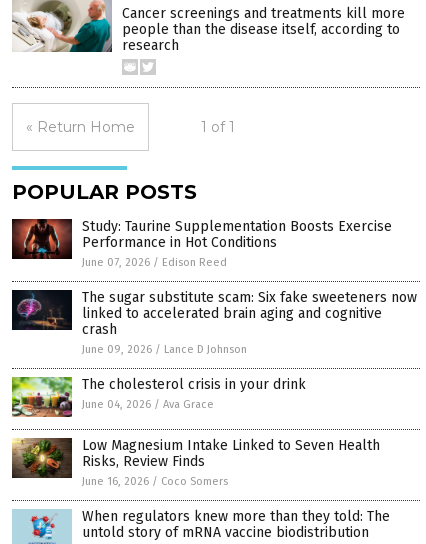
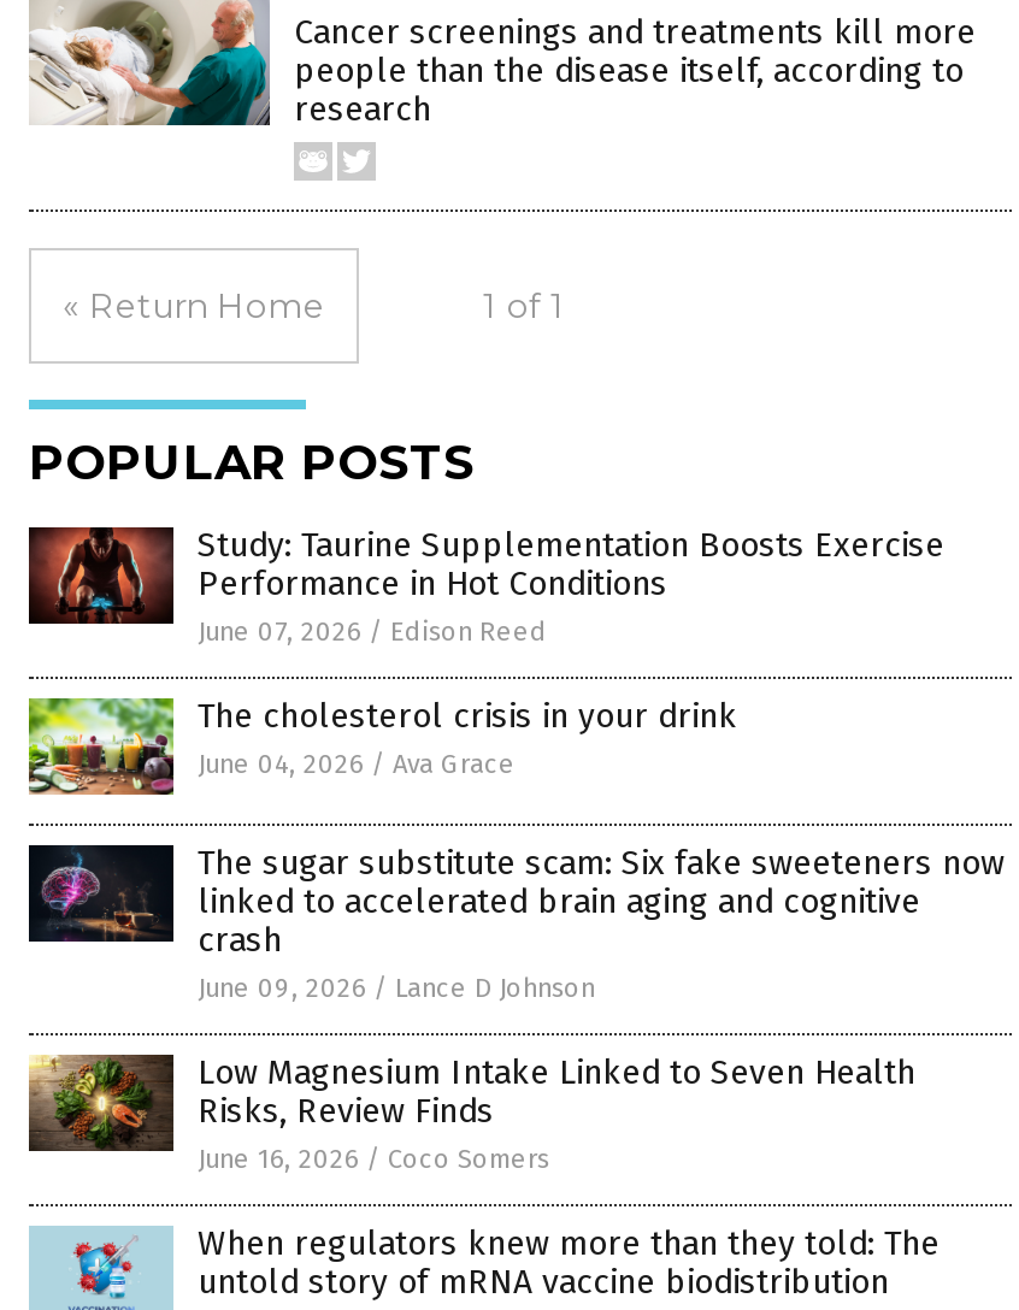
moved [13,284,417,356] -> [31,831,1005,1004]: [image] | The sugar substitute scam: Six fake sweeteners now | linked to accelerated brain aging and cognitive | crash | June 09, 2026 / Lance D Johnson
moved [11,376,306,418] -> [26,696,737,797]: [image] | The cholesterol crisis in your drink | June 04, 2026 / Ava Grace

